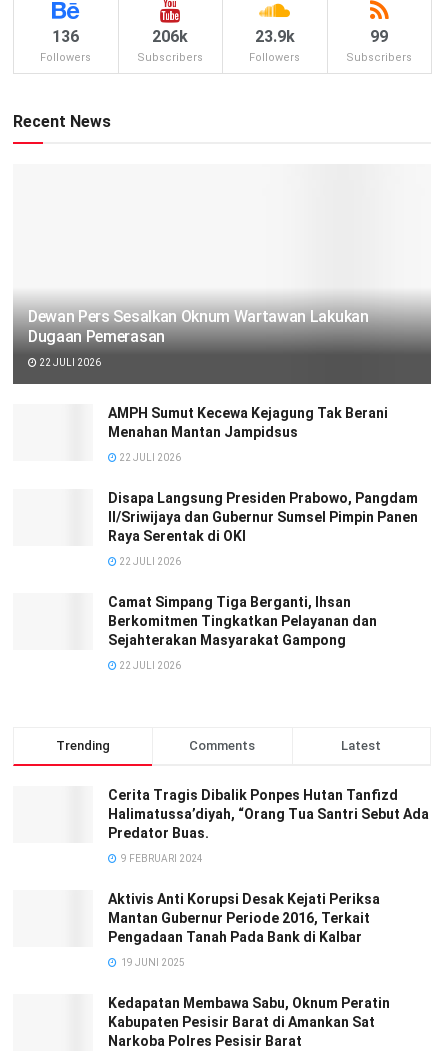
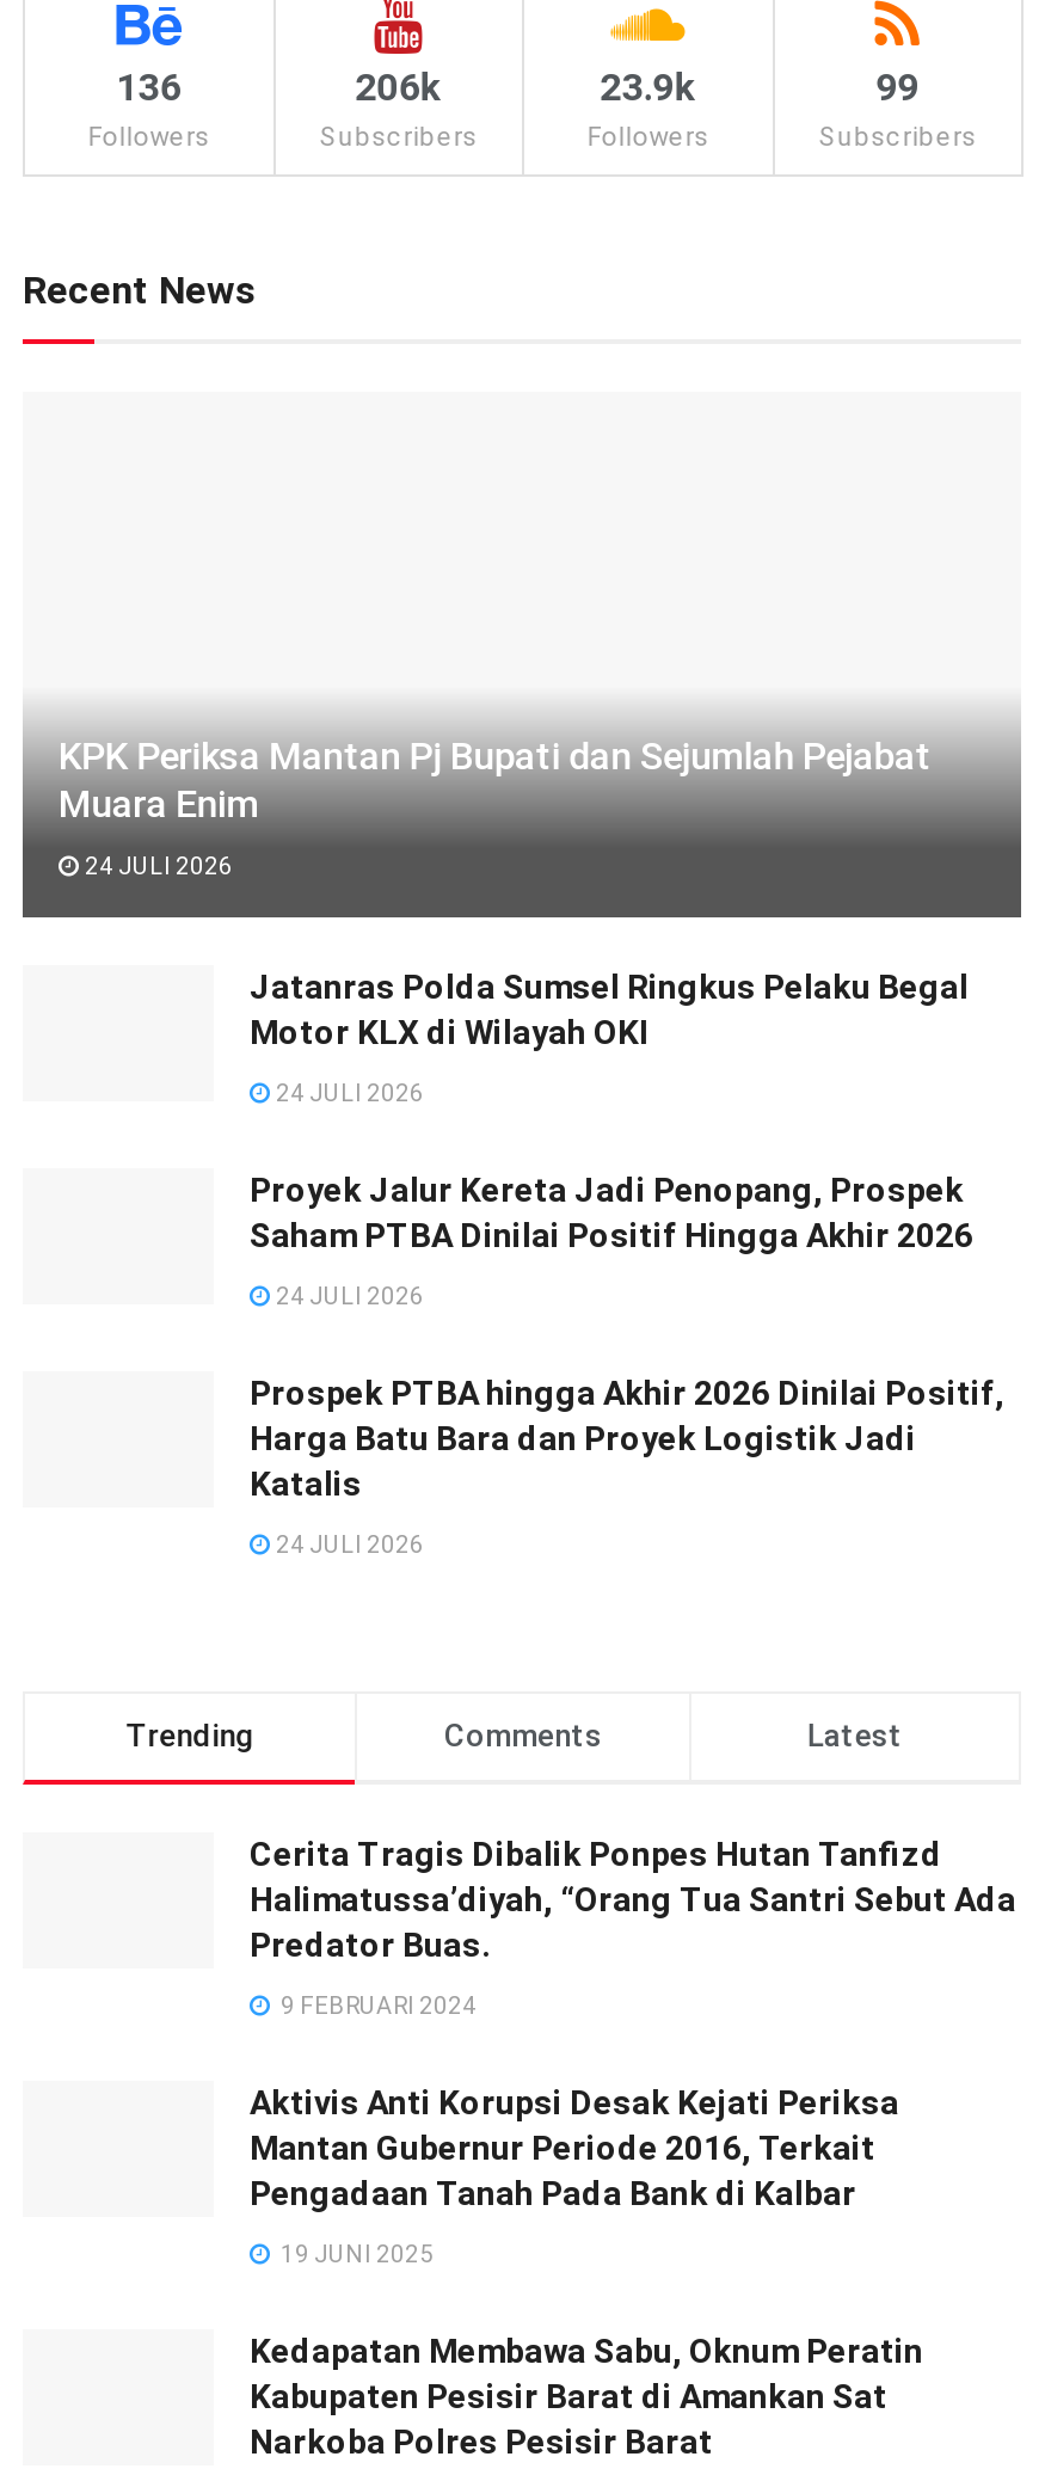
[28,307,369,346] Dewan Pers Sesalkan Oknum Wartawan Lakukan | Dugaan Pemerasan -> [59,733,931,826] KPK Periksa Mantan Pj Bupati dan Sejumlah Pejabat | Muara Enim
[37,357,101,368] 22 JULI 2026 -> [80,852,233,879] 24 JULI 2026
[108,405,388,440] AMPH Sumut Kecewa Kejagung Tak Berani | Menahan Mantan Jampidsus -> [250,967,969,1051] Jatanras Polda Sumsel Ringkus Pelaku Begal | Motor KLX di Wilayah OKI
[117,452,181,463] 22 JULI 2026 -> [271,1079,424,1106] 24 JULI 2026
[108,490,418,544] Disapa Langsung Presiden Prabowo, Pangdam | II/Sriwijaya dan Gubernur Sumsel Pimpin Panen | Raya Serentak di OKI -> [250,1170,973,1254] Proyek Jalur Kereta Jadi Penopang, Prospek | Saham PTBA Dinilai Positif Hingga Akhir 2026
[117,556,181,567] 22 JULI 2026 -> [271,1282,424,1309] 24 JULI 2026
[108,594,377,648] Camat Simpang Tiga Berganti, Ihsan | Berkomitmen Tingkatkan Pelayanan dan | Sejahterakan Masyarakat Gampong -> [250,1373,1004,1502] Prospek PTBA hingga Akhir 2026 Dinilai Positif, | Harga Batu Bara dan Proyek Logistik Jadi | Katalis
[117,660,181,671] 22 JULI 2026 -> [271,1531,424,1557] 24 JULI 2026

